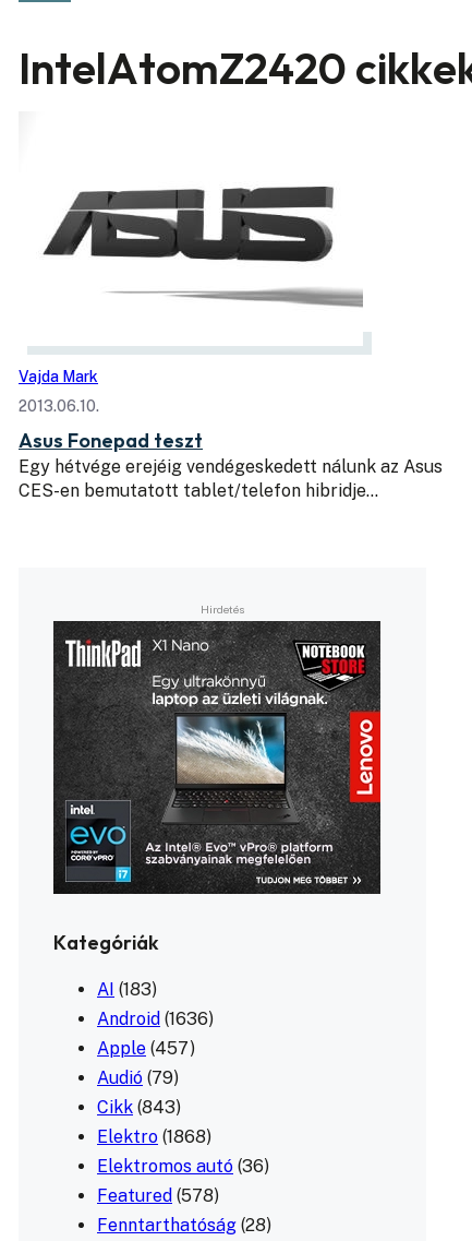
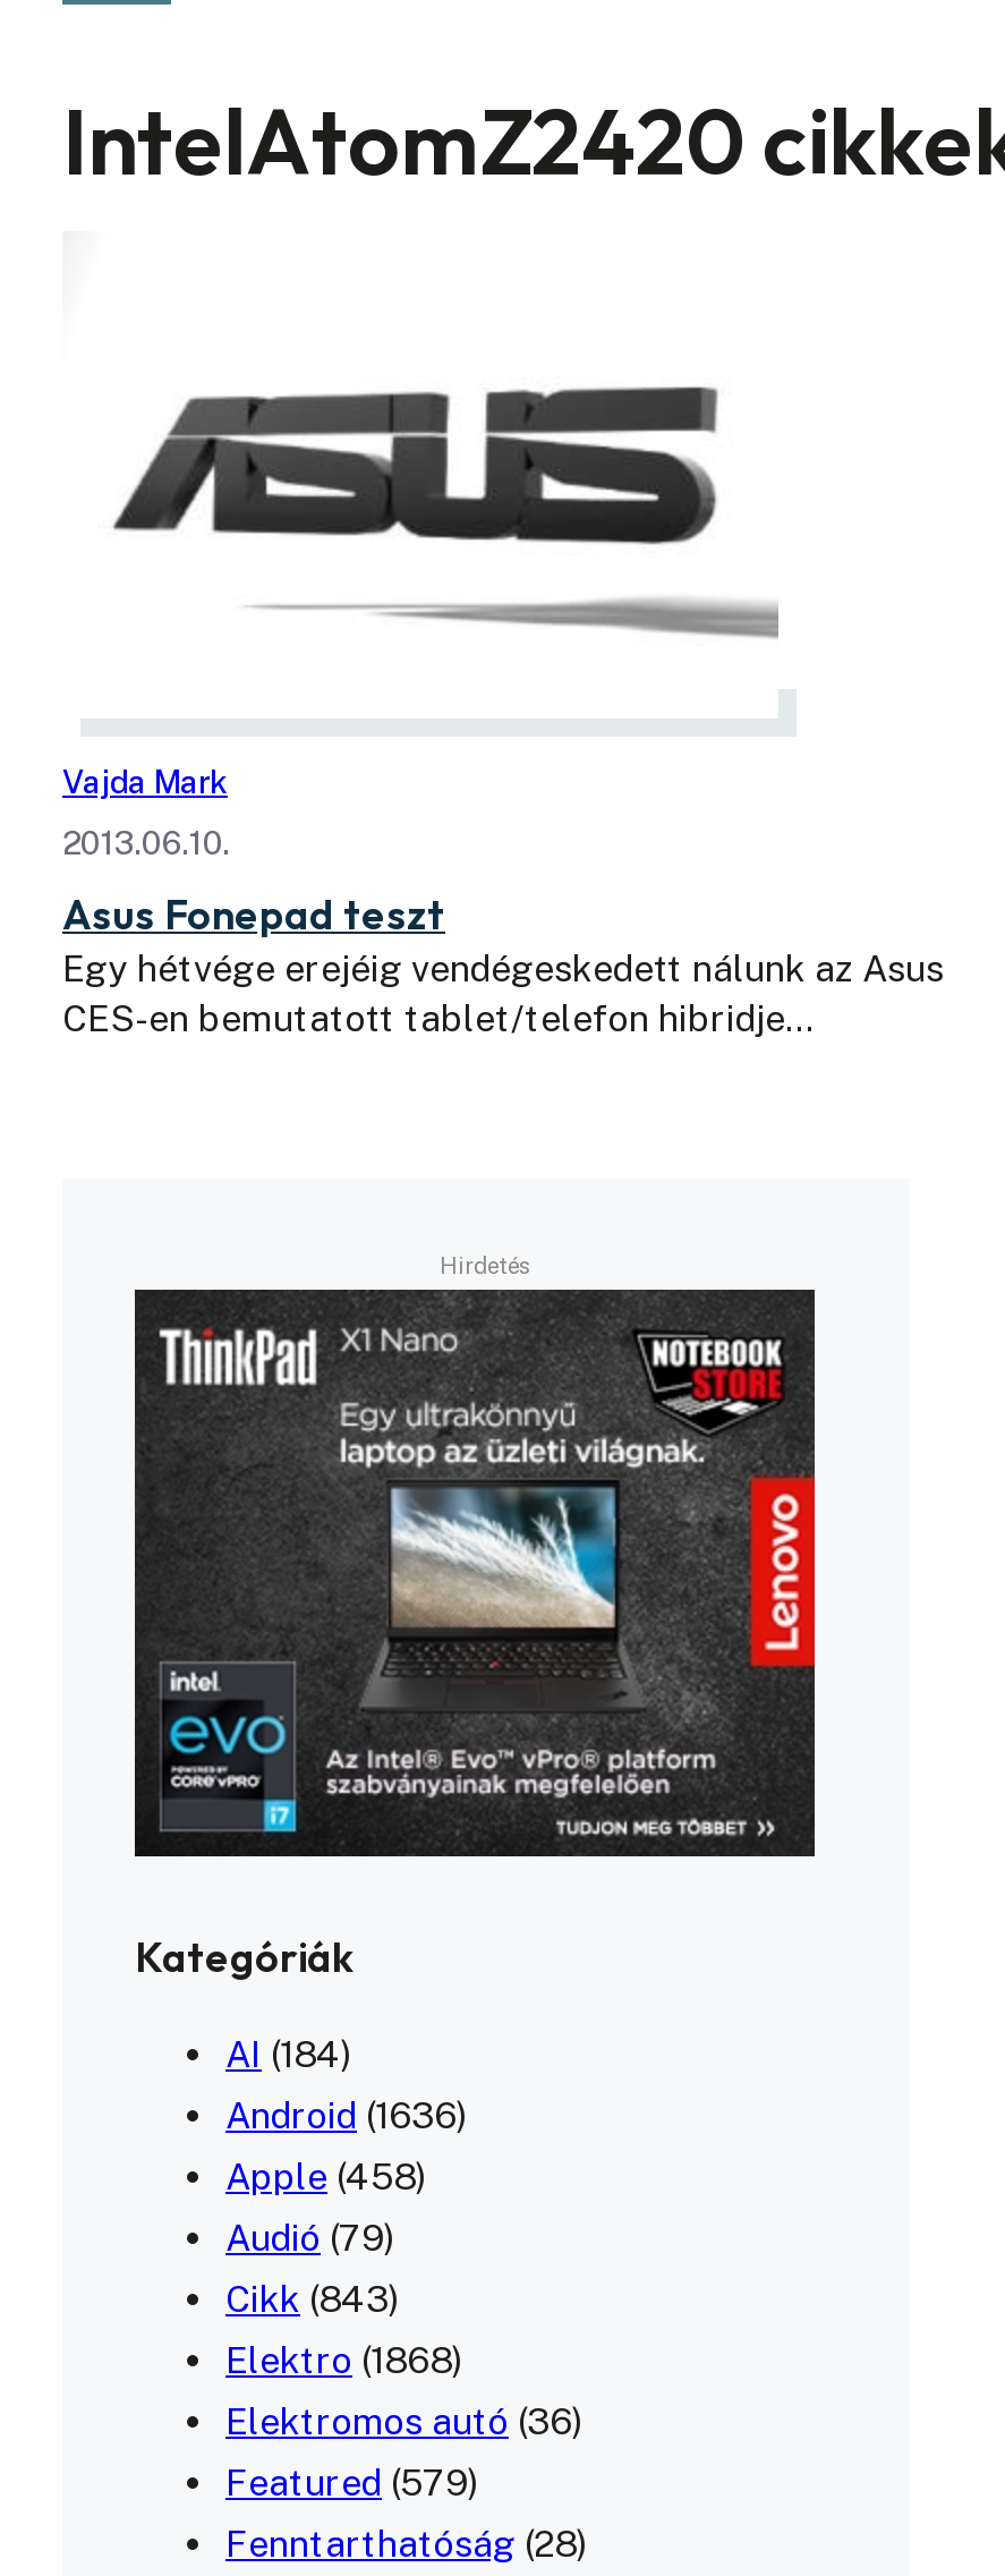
[97,979,157,1000] AI (183) -> [225,2033,352,2076] AI (184)
[97,1038,195,1059] Apple (457) -> [225,2156,427,2199] Apple (458)
[97,1185,219,1206] Featured (578) -> [225,2462,479,2505] Featured (579)

